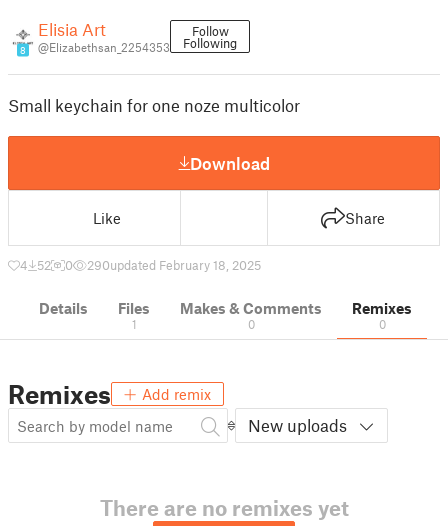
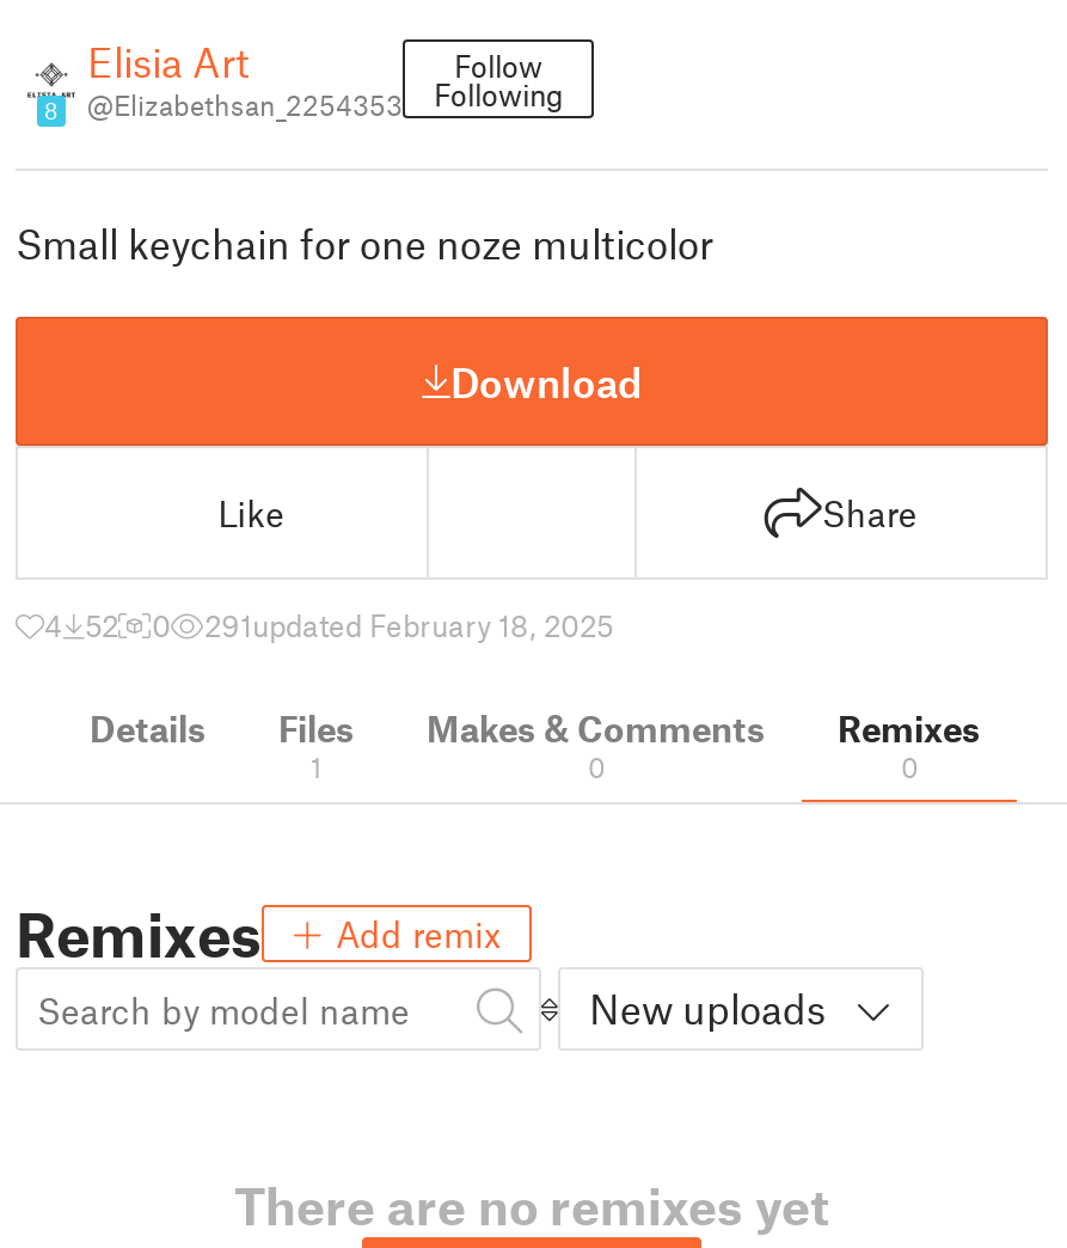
[87,257,261,273] 290updated February 18, 2025 -> [204,606,613,644] 291updated February 18, 2025

